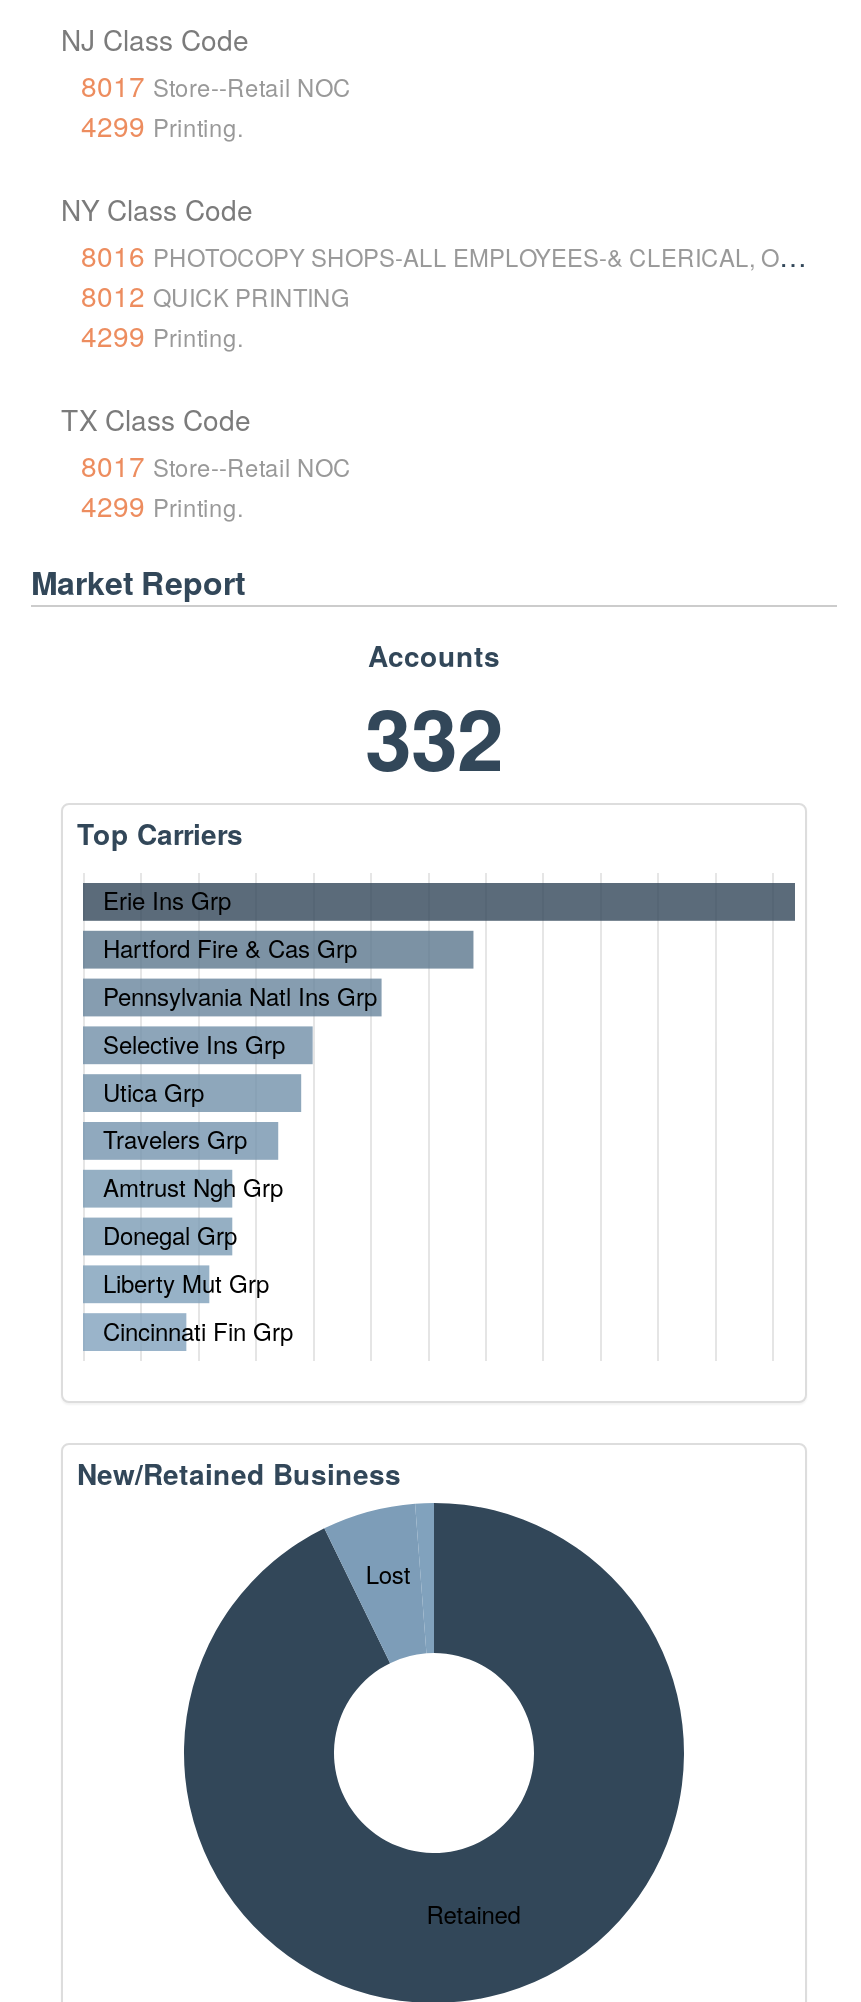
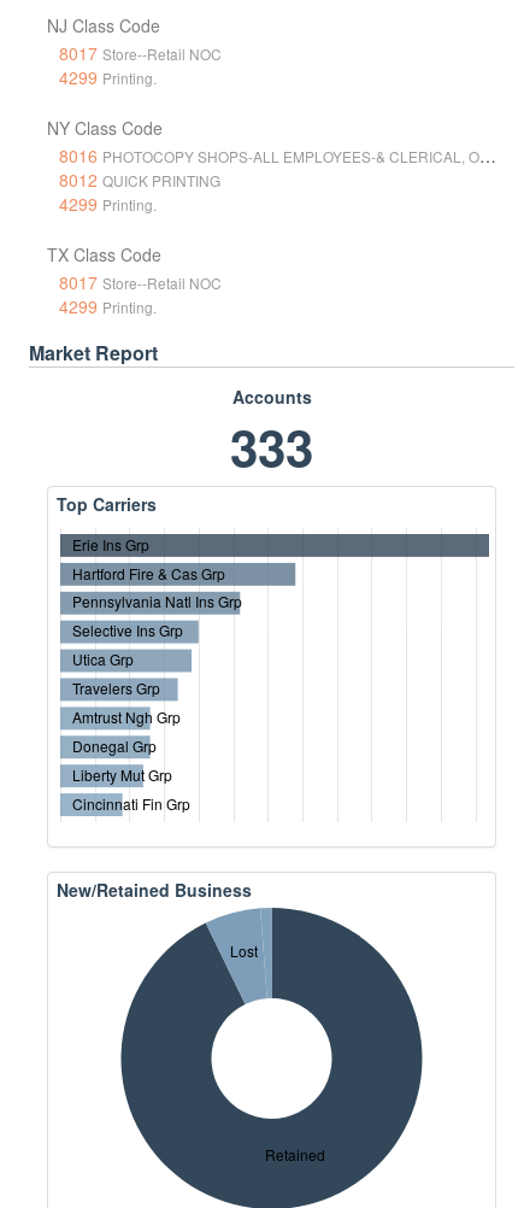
[365,677,503,797] 332 -> [230,410,313,482] 333

